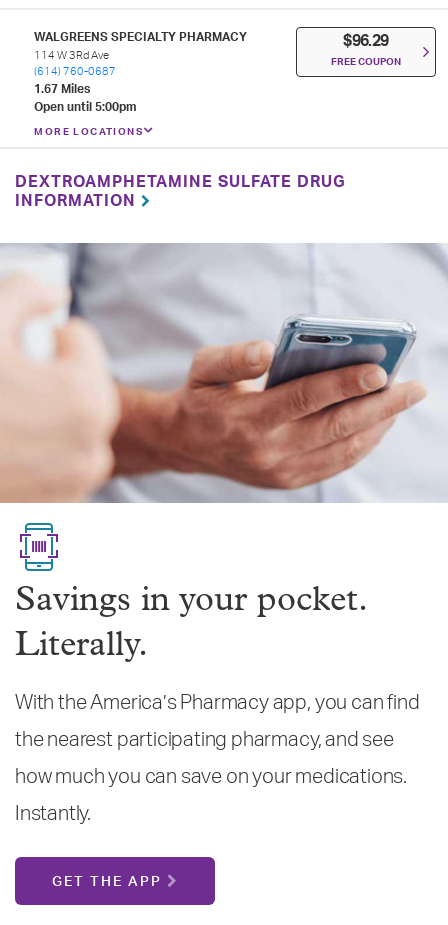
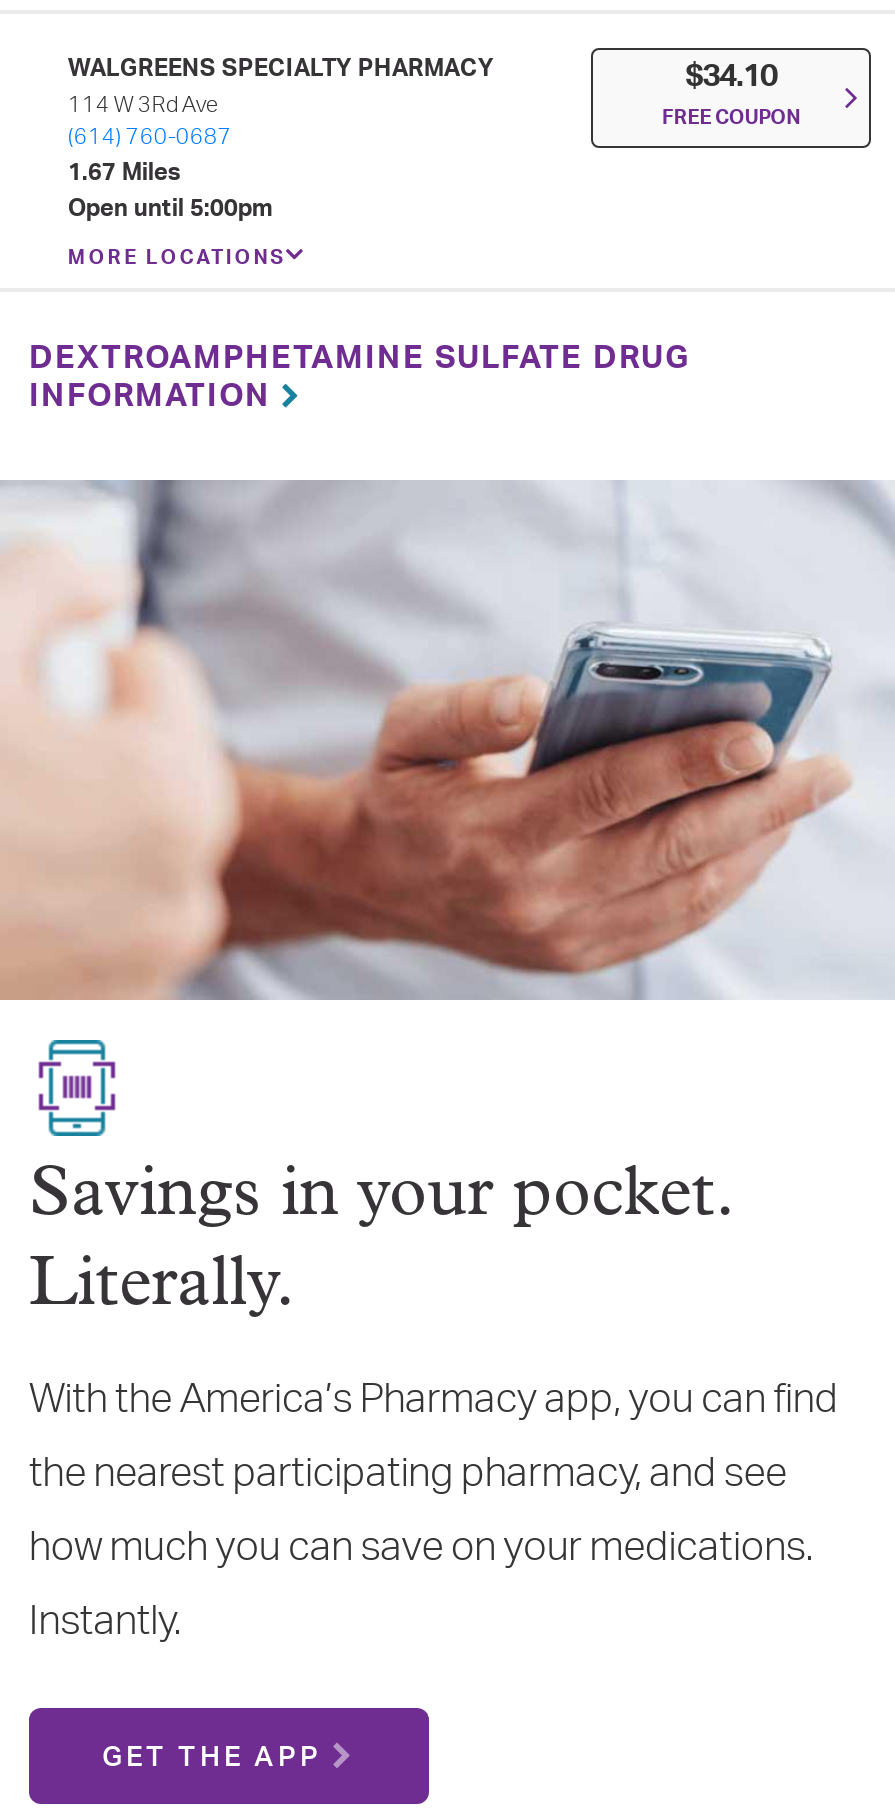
[343,33,389,49] $96.29 -> [685,60,777,92] $34.10

